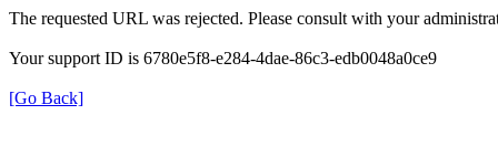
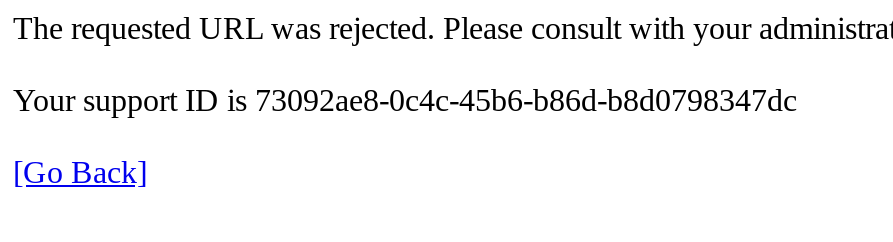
[9,49,437,67] Your support ID is 6780e5f8-e284-4dae-86c3-edb0048a0ce9 -> [13,83,797,117] Your support ID is 73092ae8-0c4c-45b6-b86d-b8d0798347dc

